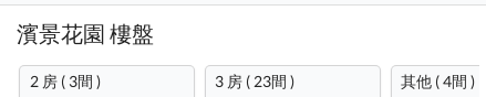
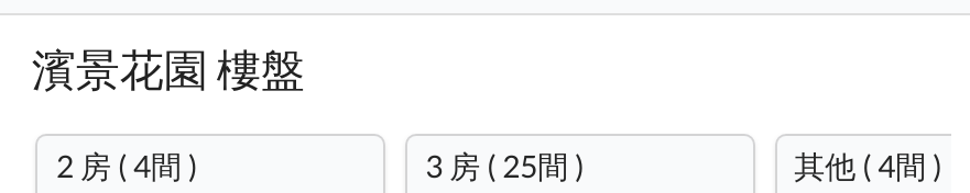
[29,72,100,90] 2 房 ( 3間 ) -> [56,146,197,183] 2 房 ( 4間 )
[215,72,295,90] 3 房 ( 23間 ) -> [425,146,584,183] 3 房 ( 25間 )

